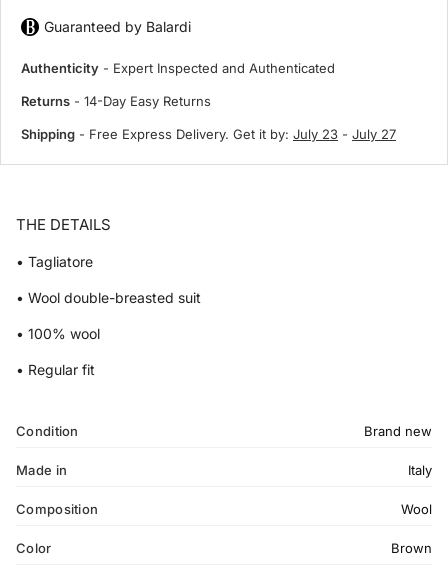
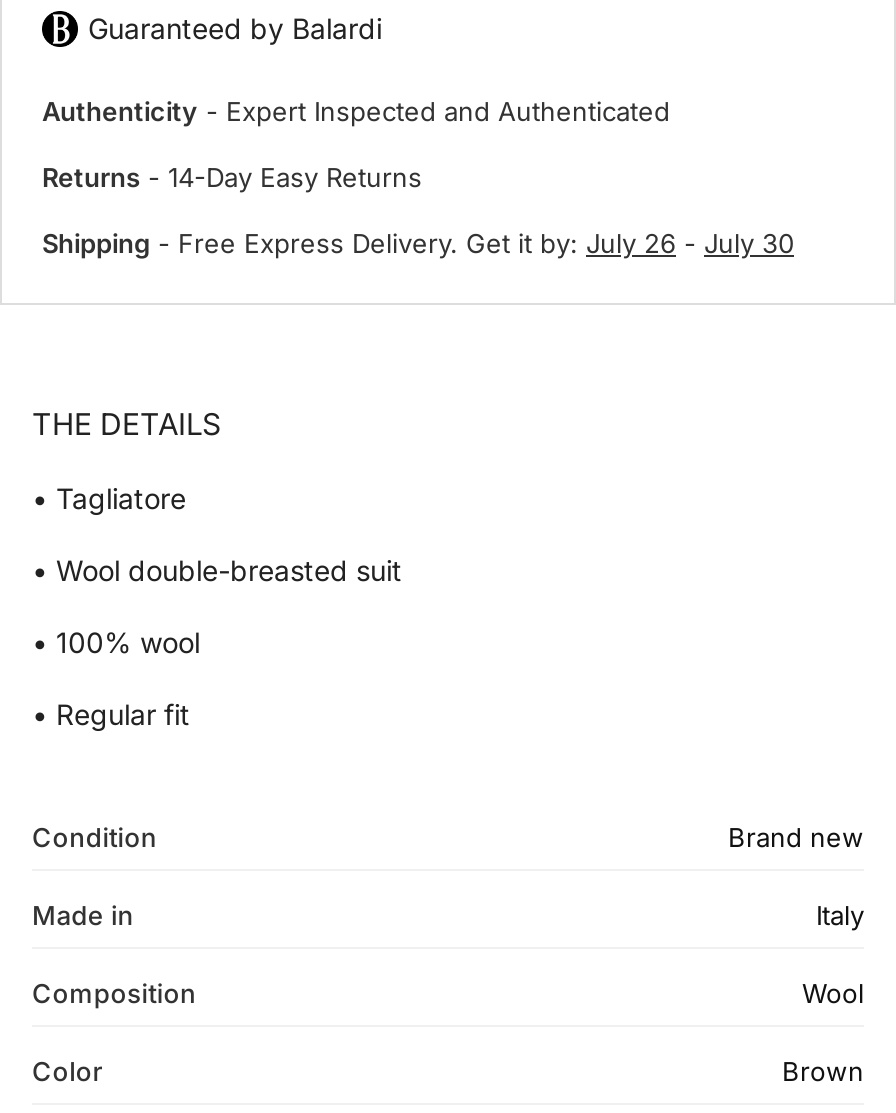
[21,126,396,142] Shipping - Free Express Delivery. Get it by: July 23 - July 27 -> [42,227,794,259] Shipping - Free Express Delivery. Get it by: July 26 - July 30

